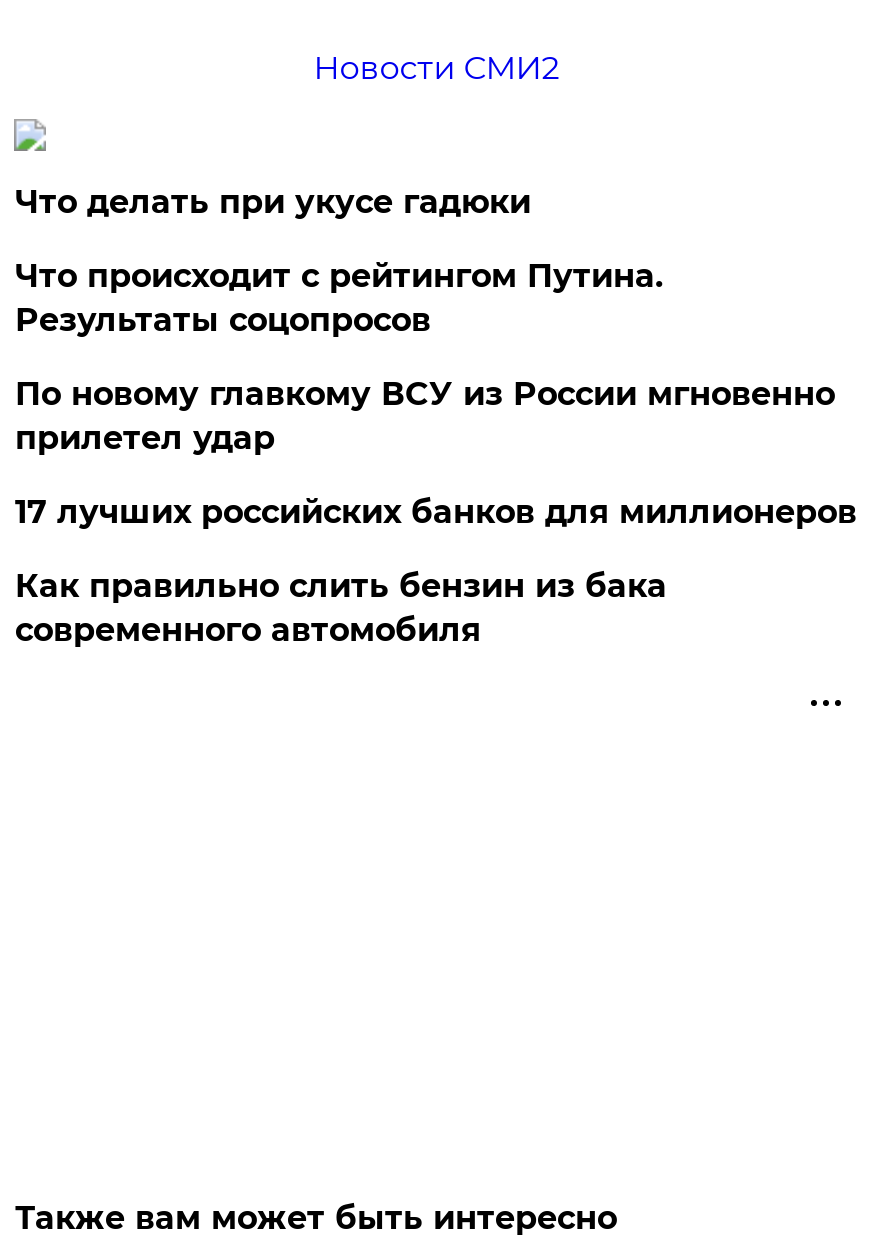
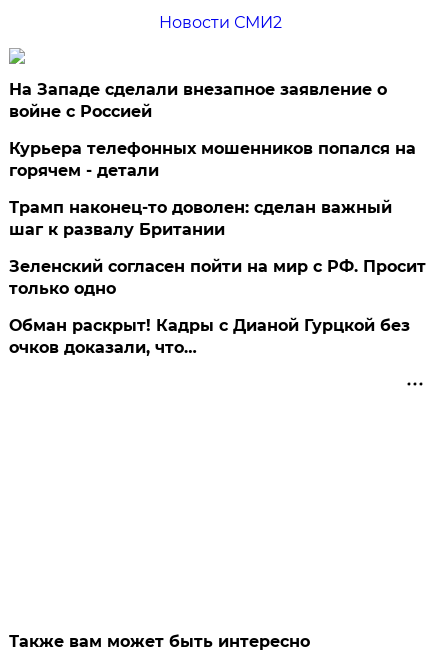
[15,183,531,221] Что делать при укусе гадюки -> [9,80,387,121] На Западе сделали внезапное заявление о | войне с Россией
[15,257,663,339] Что происходит с рейтингом Путина. | Результаты соцопросов -> [9,139,416,180] Курьера телефонных мошенников попался на | горячем - детали
[15,375,835,457] По новому главкому ВСУ из России мгновенно | прилетел удар -> [9,198,392,239] Трамп наконец-то доволен: сделан важный | шаг к развалу Британии
[15,493,857,531] 17 лучших российских банков для миллионеров -> [9,257,426,298] Зеленский согласен пойти на мир с РФ. Просит | только одно
[15,567,667,649] Как правильно слить бензин из бака | современного автомобиля -> [9,316,410,357] Обман раскрыт! Кадры с Дианой Гурцкой без | очков доказали, что…

